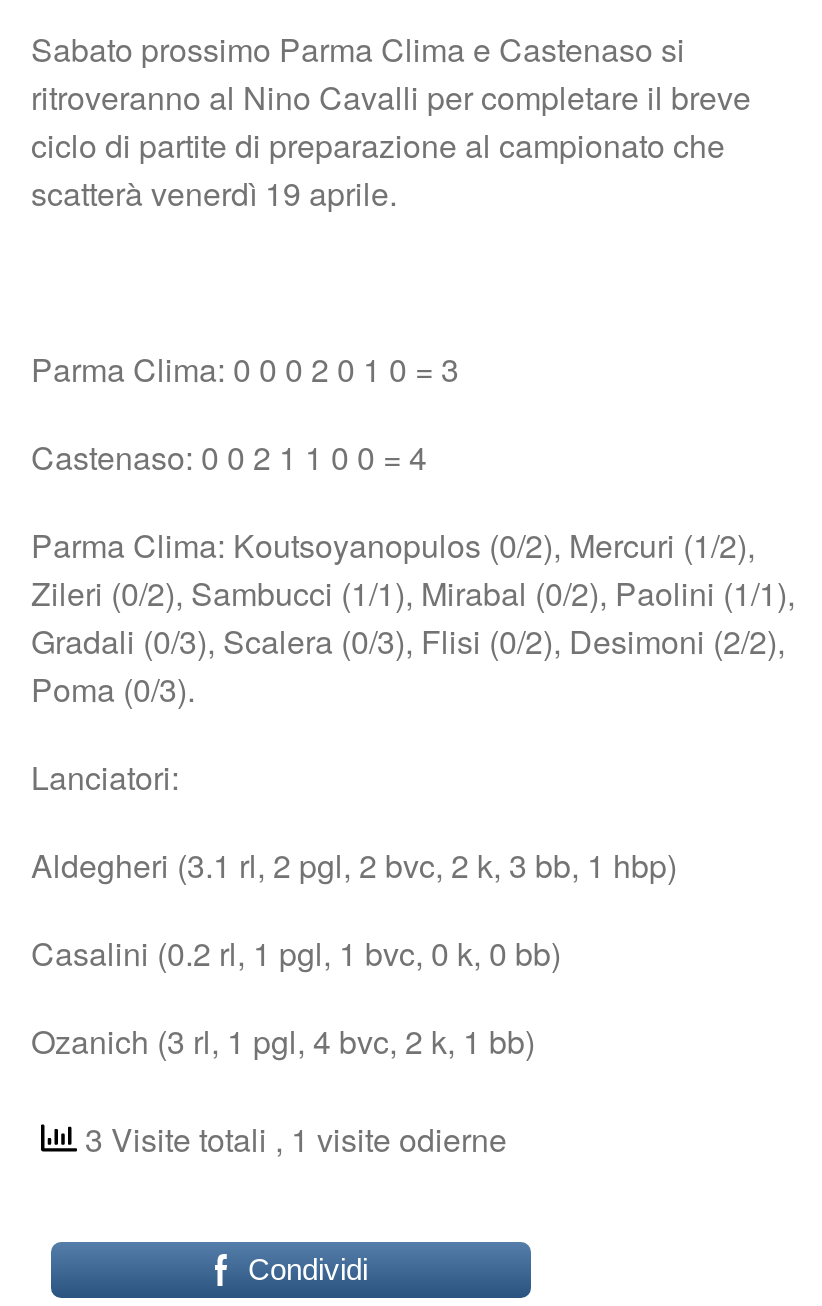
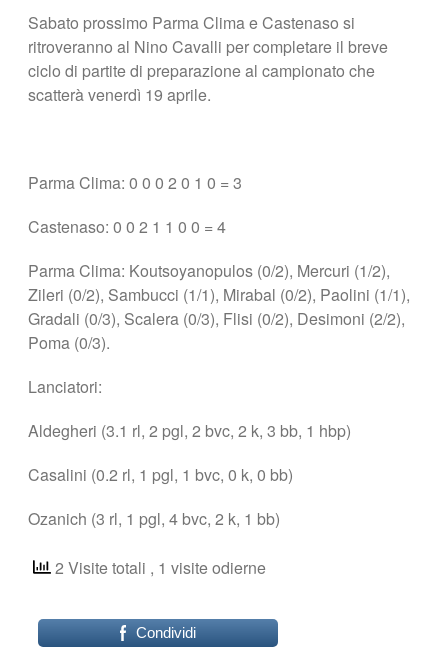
[77,1116,507,1162] 3 Visite totali, 1 visite odierne -> [51,556,266,579] 2 Visite totali, 1 visite odierne

